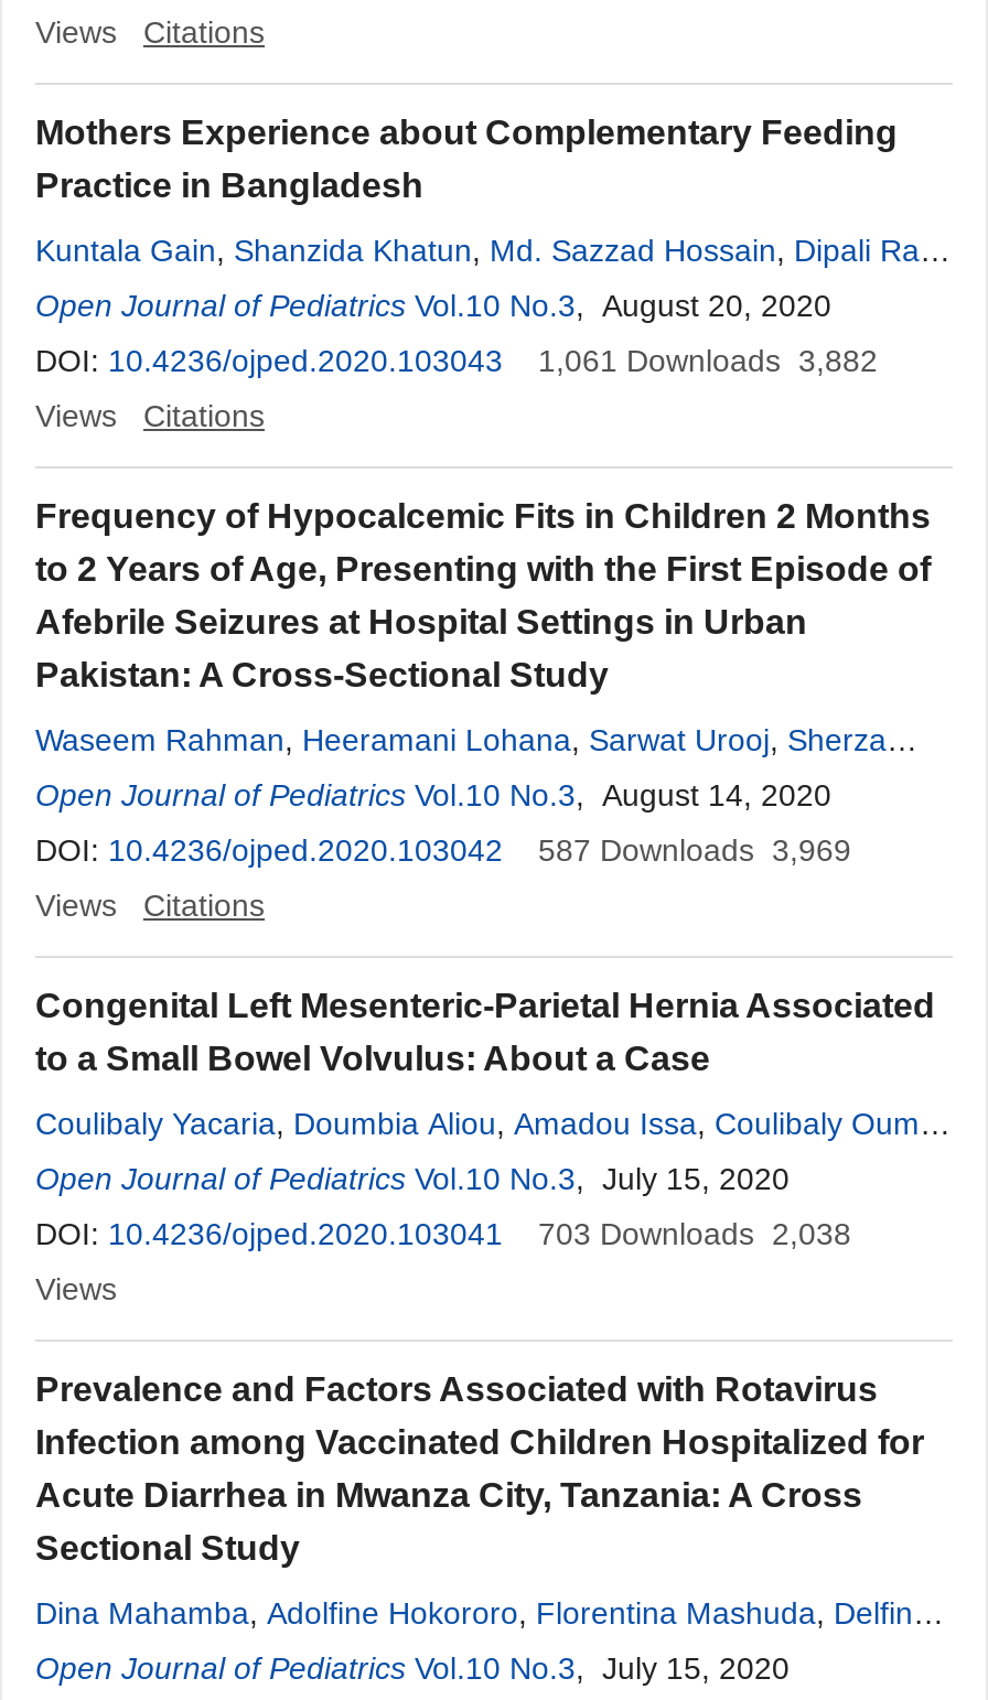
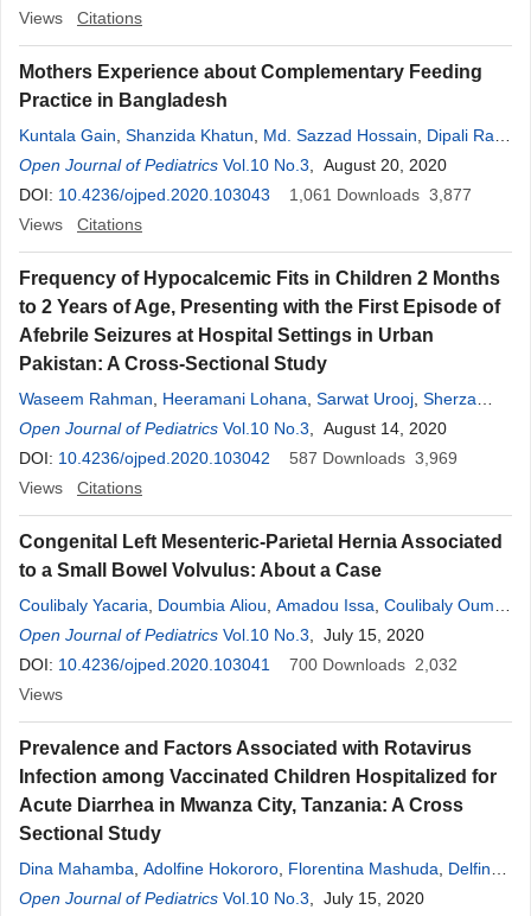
[35,343,878,378] DOI: 10.4236/ojped.2020.103043 1,061 Downloads 3,882 -> [19,185,472,204] DOI: 10.4236/ojped.2020.103043 1,061 Downloads 3,877
[35,1216,851,1251] DOI: 10.4236/ojped.2020.103041 703 Downloads 2,038 -> [19,655,458,674] DOI: 10.4236/ojped.2020.103041 700 Downloads 2,032

